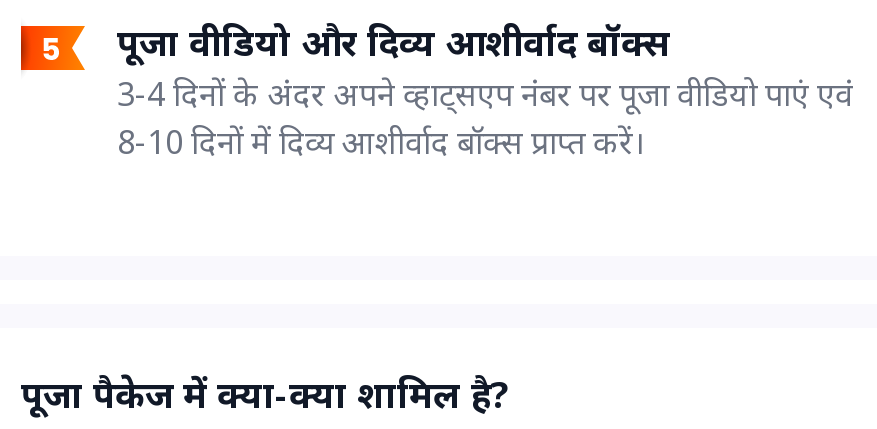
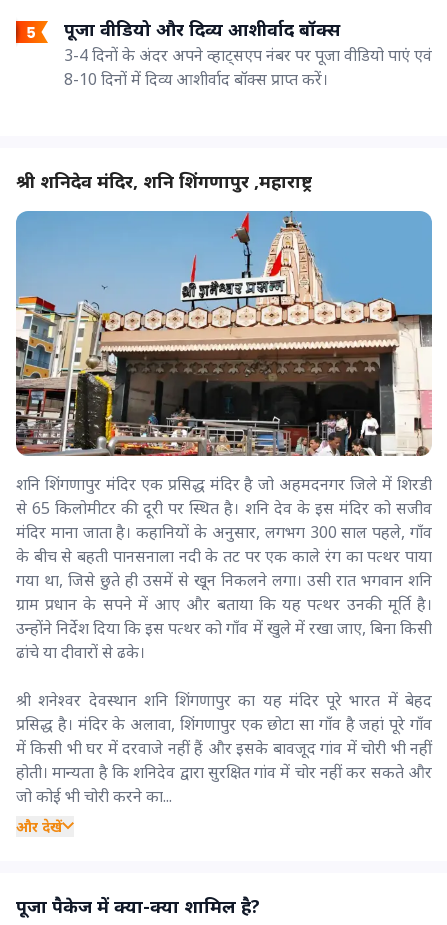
none -> [15,210,433,835] [image] | शनि शिंगणापुर मंदिर एक प्रसिद्ध मंदिर है जो अहमदनगर जिले में शिरडी | से 65 किलोमीटर की दूरी पर स्थित है। शनि देव के इस मंदिर को सजीव | मंदिर माना जाता है। कहानियों के अनुसार, लगभग 300 साल पहले, गाँव | के बीच से बहती पानसनाला नदी के तट पर एक काले रंग का पत्थर पाया | गया था, जिसे छुते ही उसमें से खून निकलने लगा। उसी रात भगवान शनि | ग्राम प्रधान के सपने में आए और बताया कि यह पत्थर उनकी मूर्ति है। | उन्होंने निर्देश दिया कि इस पत्थर को गाँव में खुले में रखा जाए, बिना किसी | ढांचे या दीवारों से ढके। | श्री शनेश्वर देवस्थान शनि शिंगणापुर का यह मंदिर पूरे भारत में बेहद | प्रसिद्ध है। मंदिर के अलावा, शिंगणापुर एक छोटा सा गाँव है जहां पूरे गाँव | में किसी भी घर में दरवाजे नहीं हैं और इसके बावजूद गांव में चोरी भी नहीं | होती। मान्यता है कि शनिदेव द्वारा सुरक्षित गांव में चोर नहीं कर सकते और | जो कोई भी चोरी करने का... | और देखें
none -> [16,168,312,192] श्री शनिदेव मंदिर, शनि शिंगणापुर ,महाराष्ट्र

